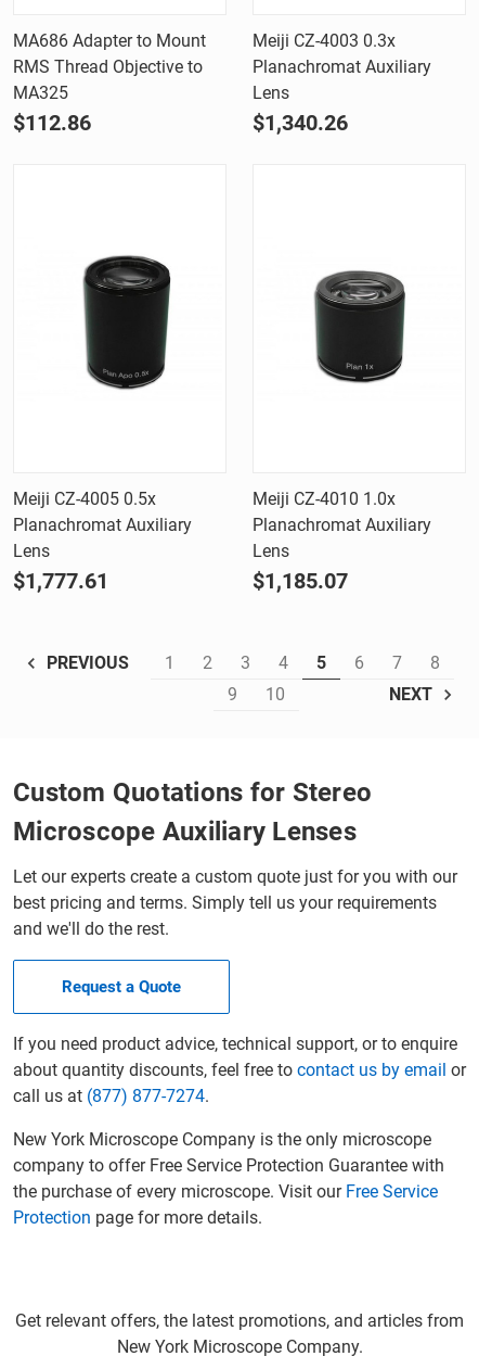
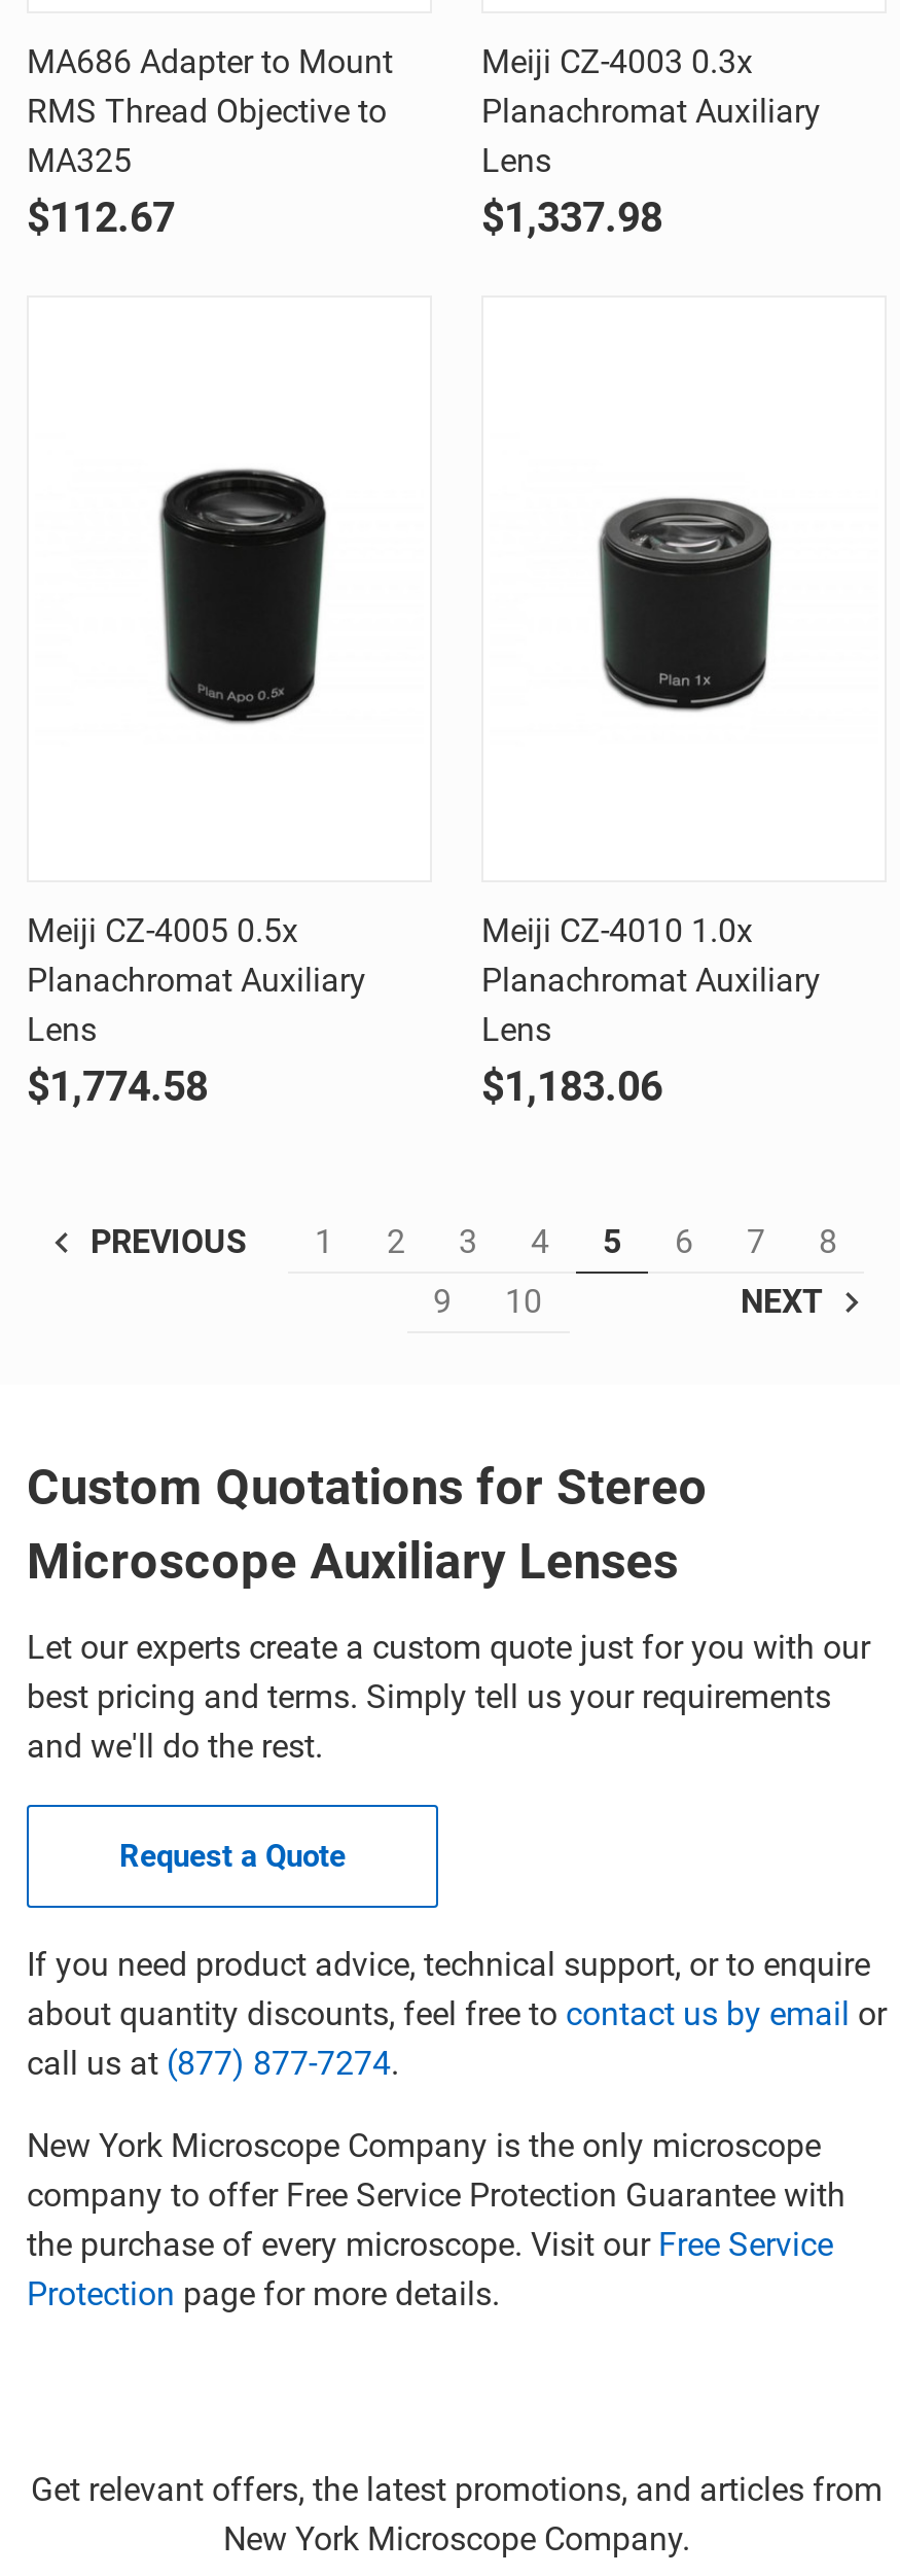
[13,110,91,136] $112.86 -> [27,193,175,242] $112.67
[253,110,348,136] $1,340.26 -> [481,193,662,242] $1,337.98
[13,568,108,594] $1,777.61 -> [27,1061,208,1111] $1,774.58
[253,568,348,594] $1,185.07 -> [481,1061,662,1111] $1,183.06

